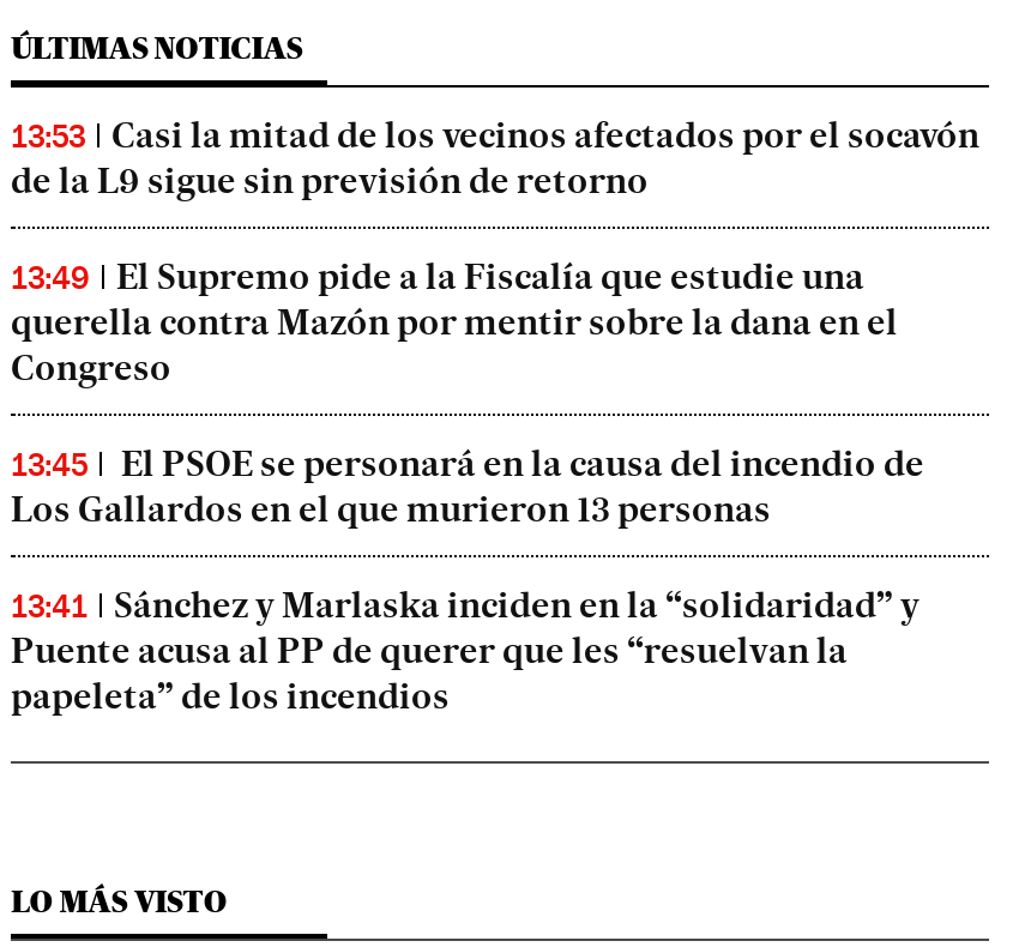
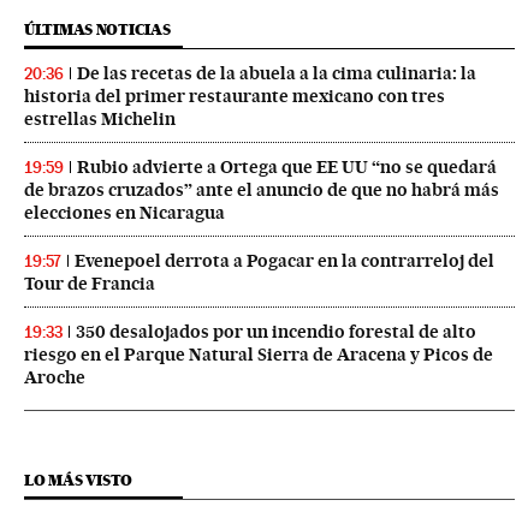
[11,113,979,202] 13:53 | Casi la mitad de los vecinos afectados por el socavón | de la L9 sigue sin previsión de retorno -> [24,62,476,129] 20:36 | De las recetas de la abuela a la cima culinaria: la | historia del primer restaurante mexicano con tres | estrellas Michelin
[11,255,898,389] 13:49 | El Supremo pide a la Fiscalía que estudie una | querella contra Mazón por mentir sobre la dana en el | Congreso -> [24,156,499,223] 19:59 | Rubio advierte a Ortega que EE UU “no se quedará | de brazos cruzados” ante el anuncio de que no habrá más | elecciones en Nicaragua
[11,442,924,530] 13:45 | El PSOE se personará en la causa del incendio de | Los Gallardos en el que murieron 13 personas -> [24,250,494,294] 19:57 | Evenepoel derrota a Pogacar en la contrarreloj del | Tour de Francia
[11,583,920,717] 13:41 | Sánchez y Marlaska inciden en la “solidaridad” y | Puente acusa al PP de querer que les “resuelvan la | papeleta” de los incendios -> [24,321,493,388] 19:33 | 350 desalojados por un incendio forestal de alto | riesgo en el Parque Natural Sierra de Aracena y Picos de | Aroche

